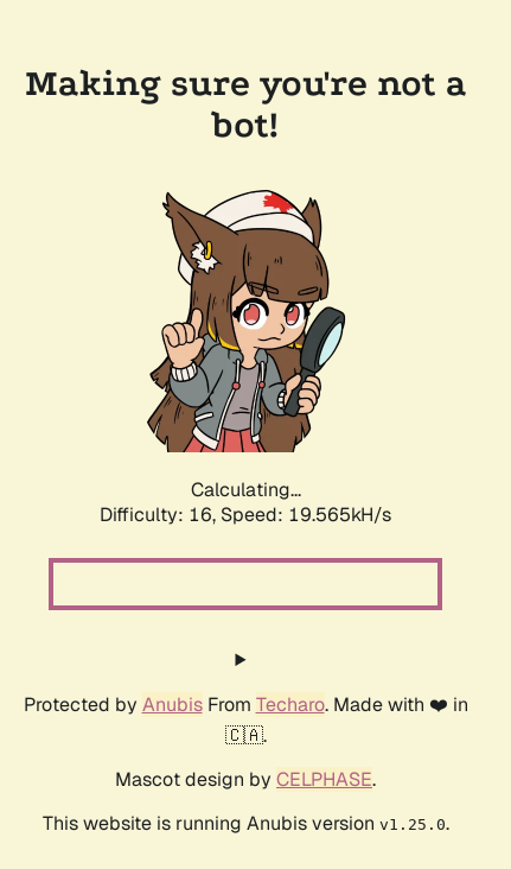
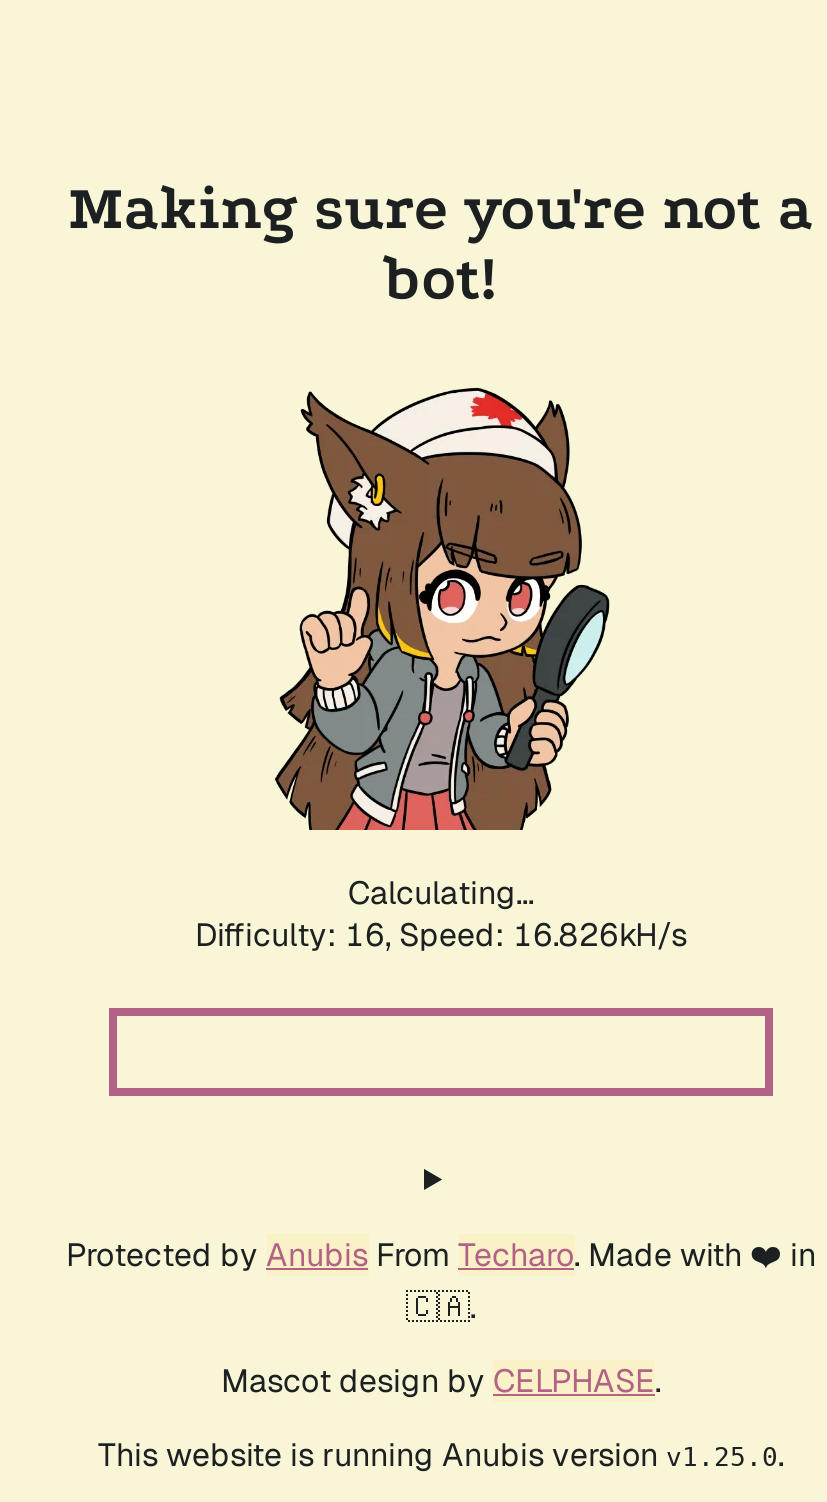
[100,502,391,527] Difficulty: 16, Speed: 19.565kH/s -> [195,914,687,956] Difficulty: 16, Speed: 16.826kH/s

